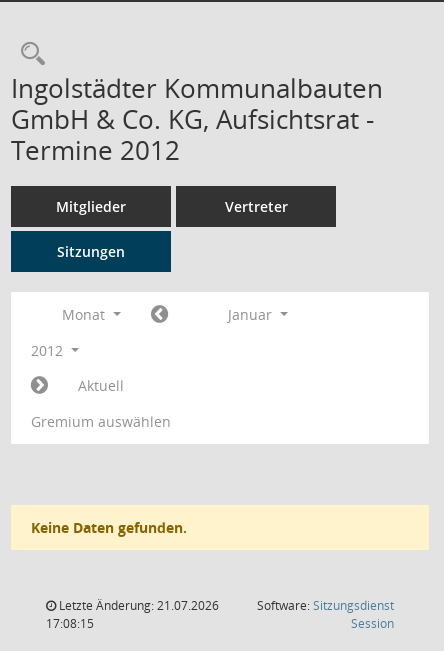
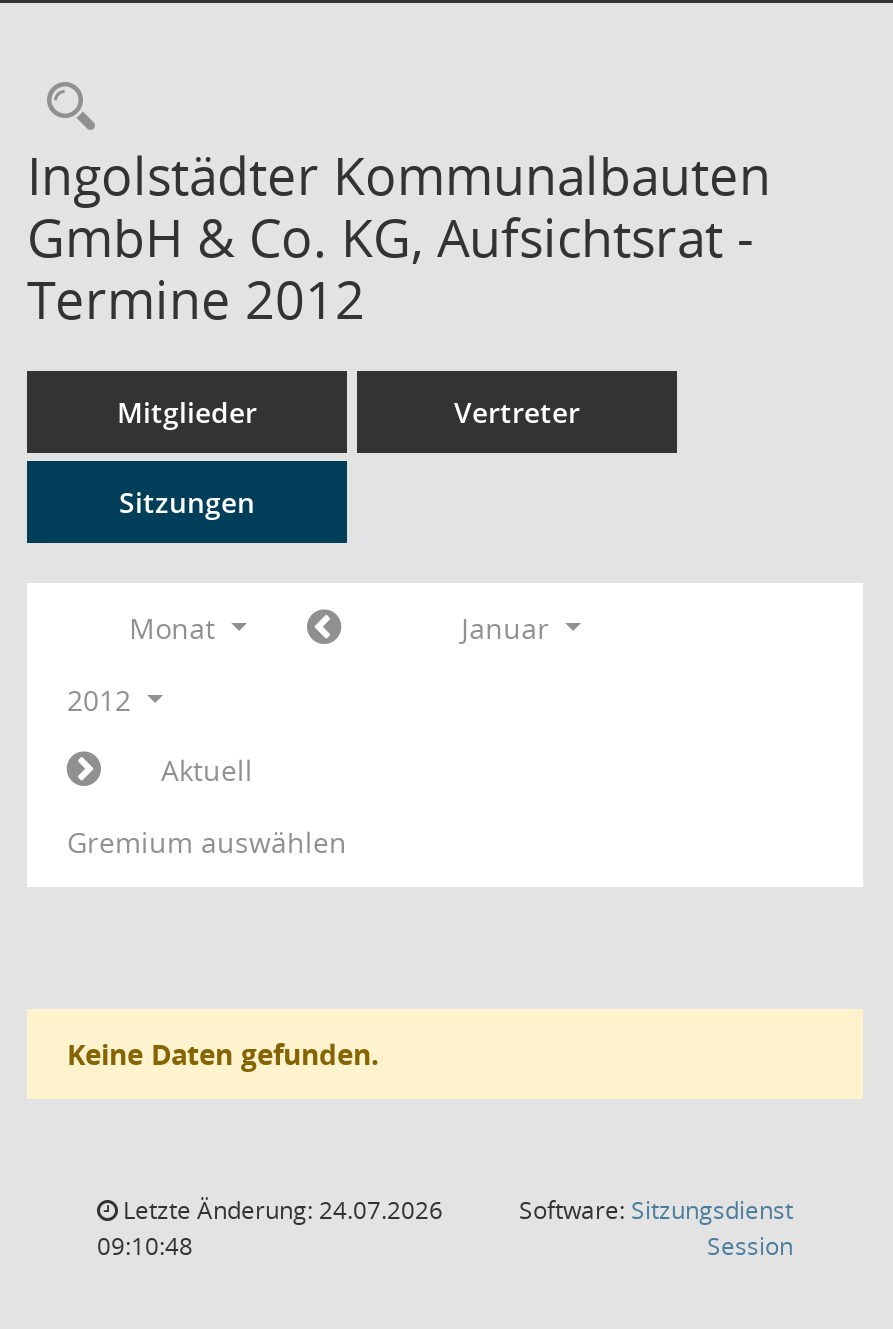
[56,597,219,614] Letzte Änderung: 21.07.2026 -> [117,1193,443,1227] Letzte Änderung: 24.07.2026
[46,615,94,632] 17:08:15 -> [97,1229,193,1263] 09:10:48

